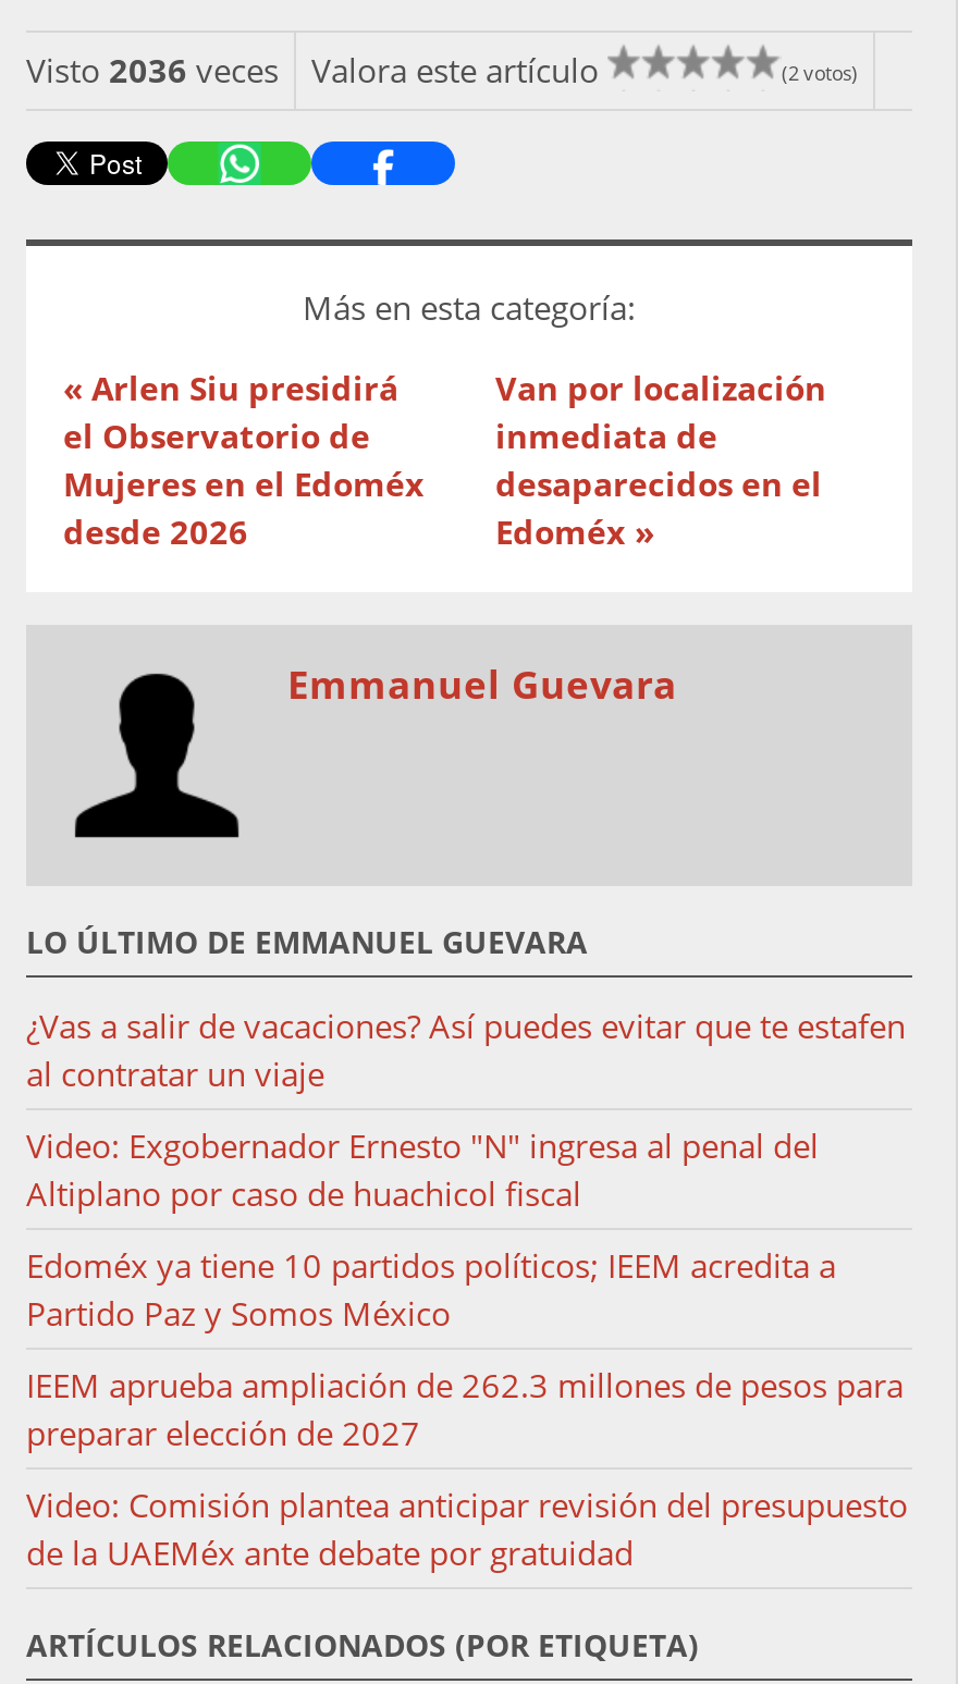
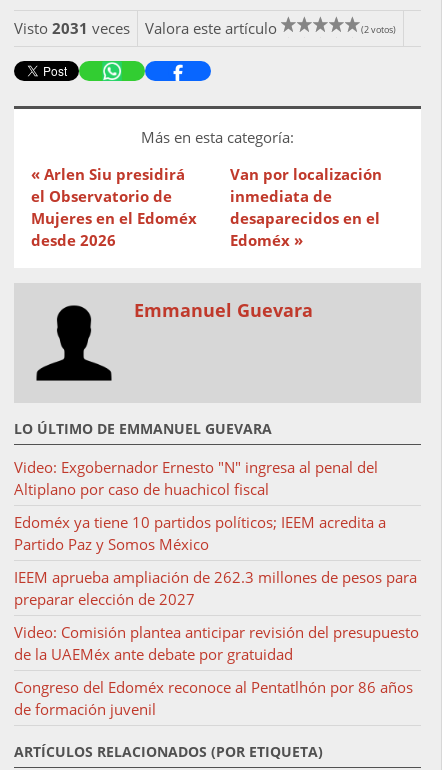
[26,48,599,91] Visto 2036 veces Valora este artículo -> [14,18,277,38] Visto 2031 veces Valora este artículo
[26,1003,906,1094] ¿Vas a salir de vacaciones? Así puedes evitar que te estafen | al contratar un viaje -> none
moved [26,1122,908,1573] -> [14,456,419,663]: Video: Exgobernador Ernesto "N" ingresa al penal del | Altiplano por caso de huachicol fiscal | Edoméx ya tiene 10 partidos políticos; IEEM acredita a | Partido Paz y Somos México | IEEM aprueba ampliación de 262.3 millones de pesos para | preparar elección de 2027 | Video: Comisión plantea anticipar revisión del presupuesto | de la UAEMéx ante debate por gratuidad
none -> [14,676,413,718] Congreso del Edoméx reconoce al Pentatlhón por 86 años | de formación juvenil

